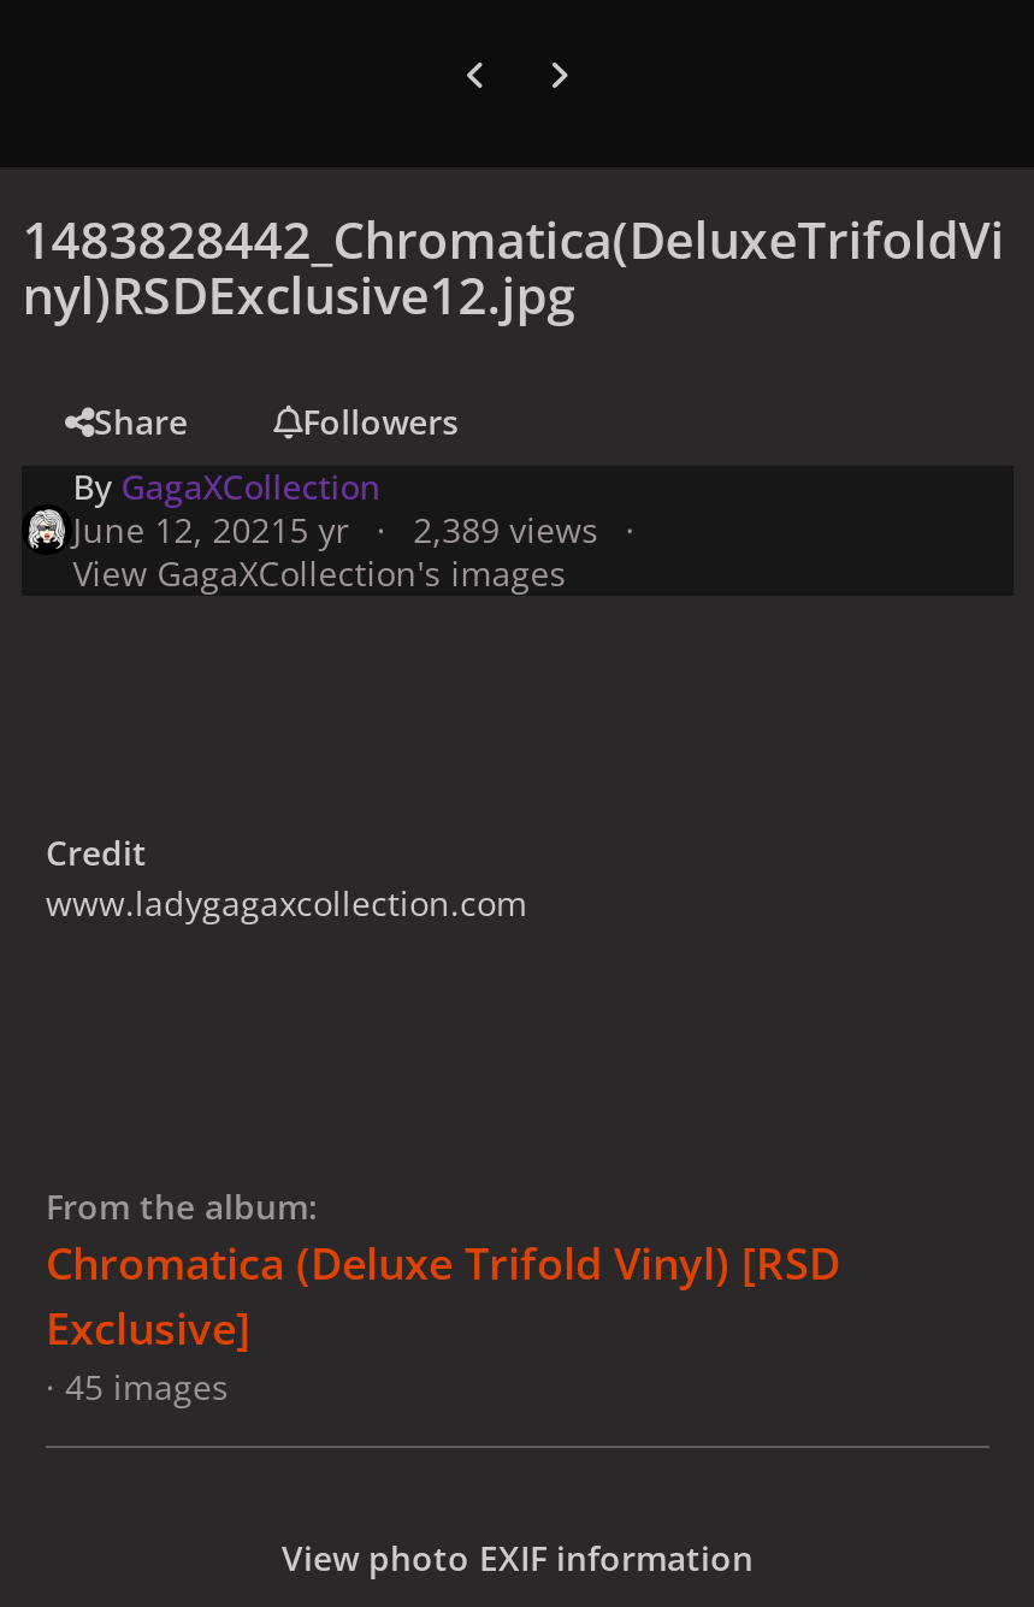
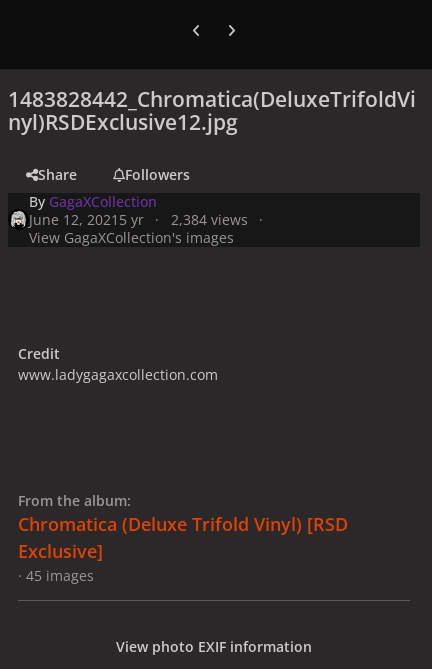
[73,506,598,551] June 12, 2021 5 yr 2,389 views -> [29,209,248,228] June 12, 2021 5 yr 2,384 views

